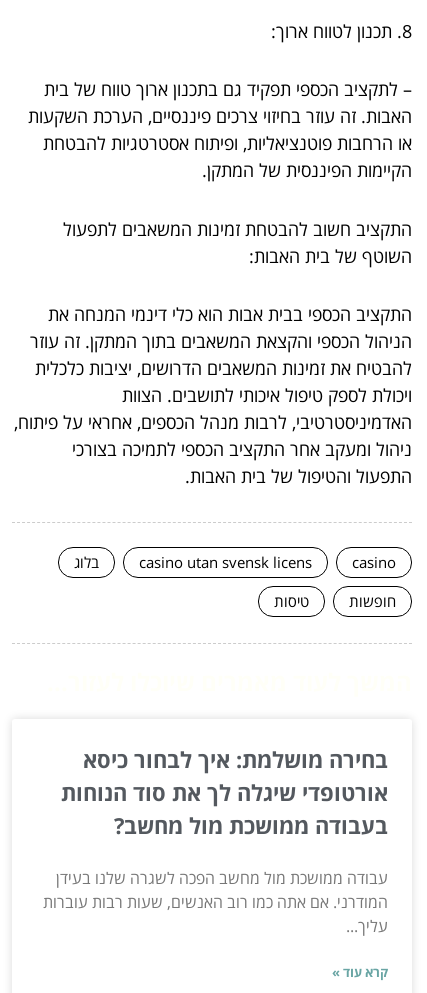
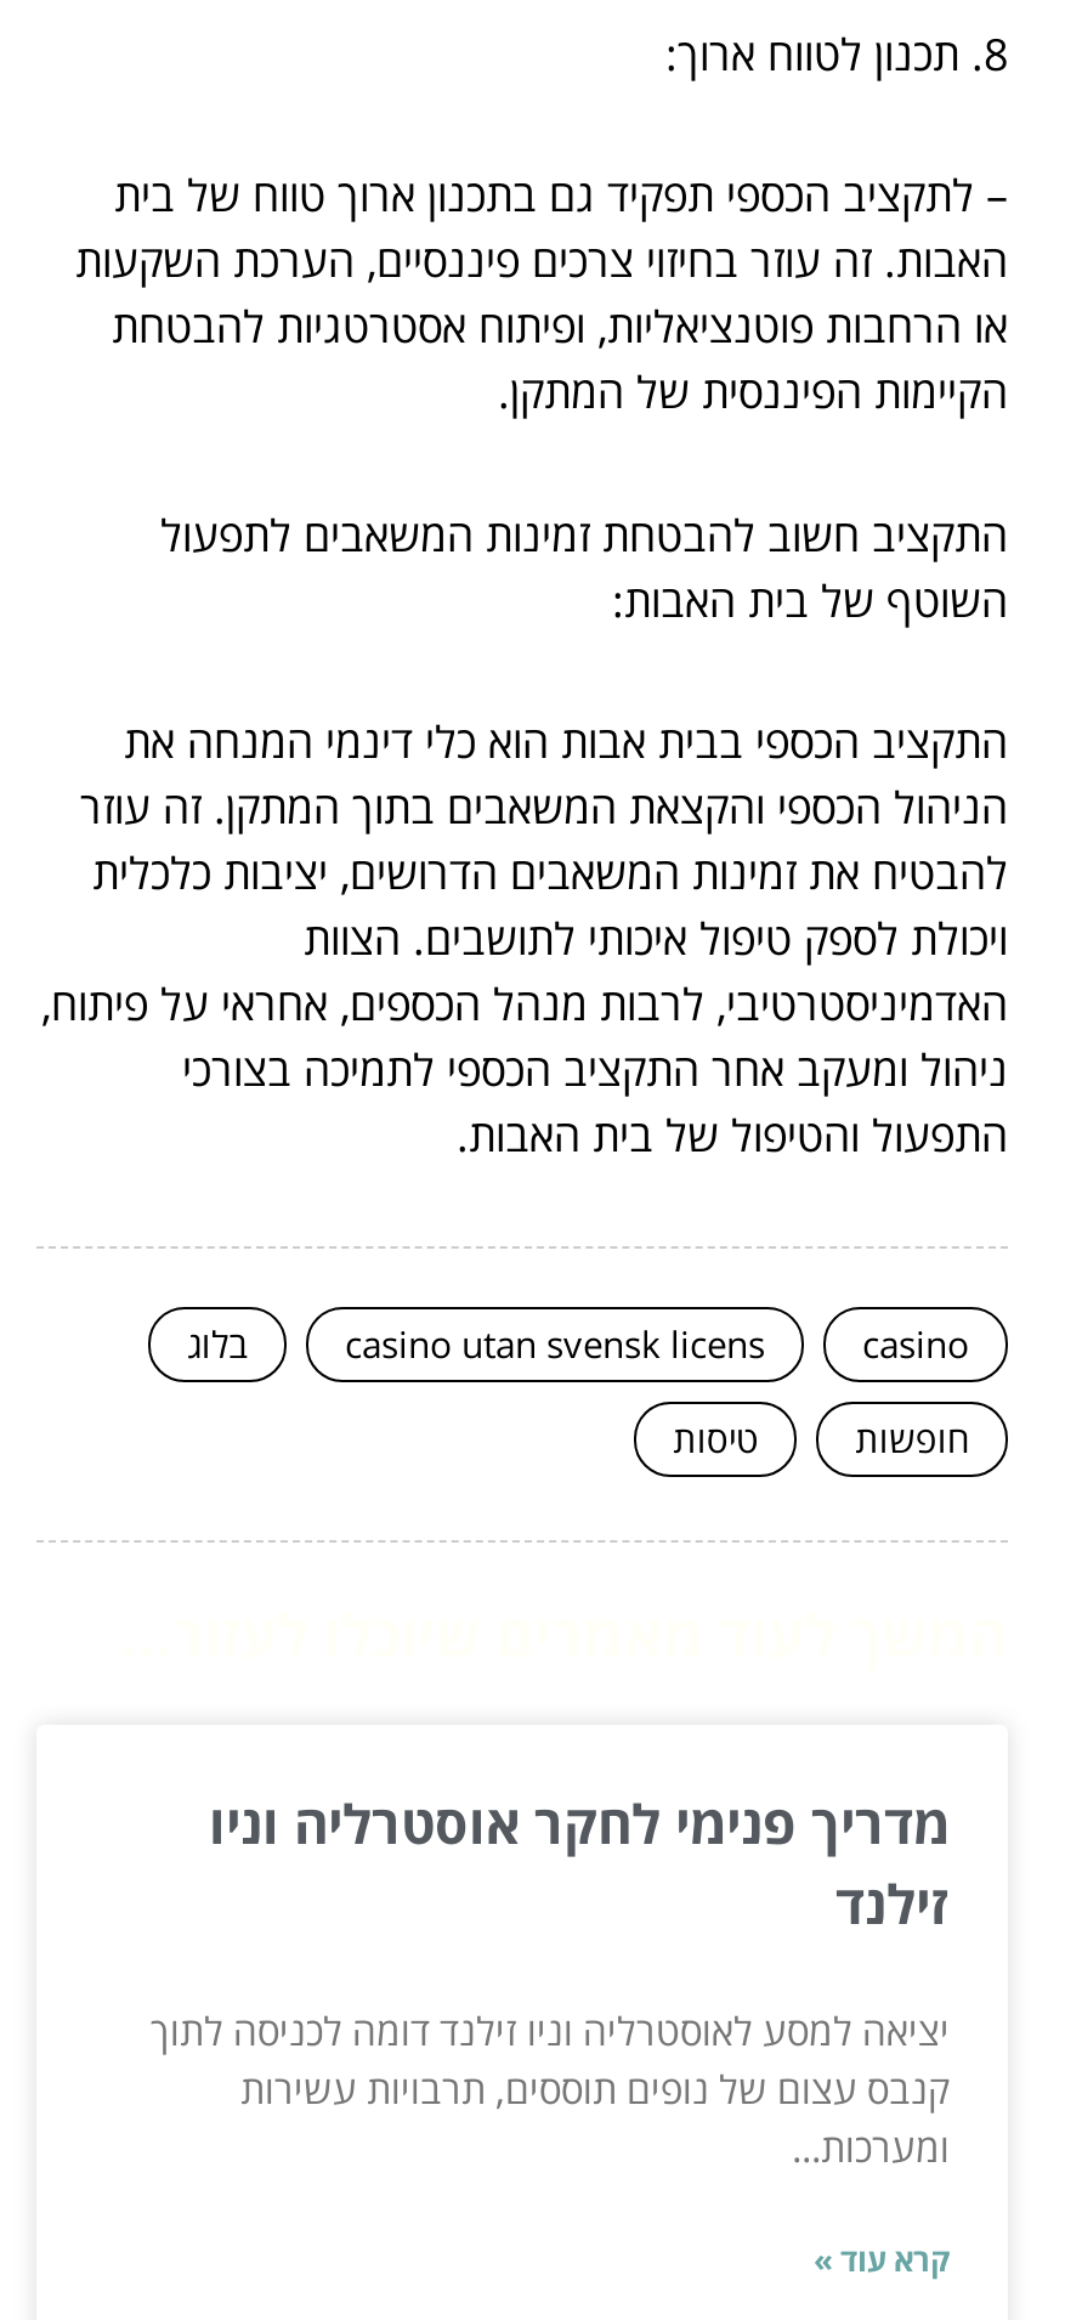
[61,744,388,840] בחירה מושלמת: איך לבחור כיסא | אורטופדי שיגלה לך את סוד הנוחות | בעבודה ממושכת מול מחשב? -> [209,1785,950,1938] מדריך פנימי לחקר אוסטרליה וניו | זילנד
[43,867,388,937] עבודה ממושכת מול מחשב הפכה לשגרה שלנו בעידן | המודרני. אם אתה כמו רוב האנשים, שעות רבות עוברות | עליך... -> [151,2004,950,2174] יציאה למסע לאוסטרליה וניו זילנד דומה לכניסה לתוך | קנבס עצום של נופים תוססים, תרבויות עשירות | ומערכות...

